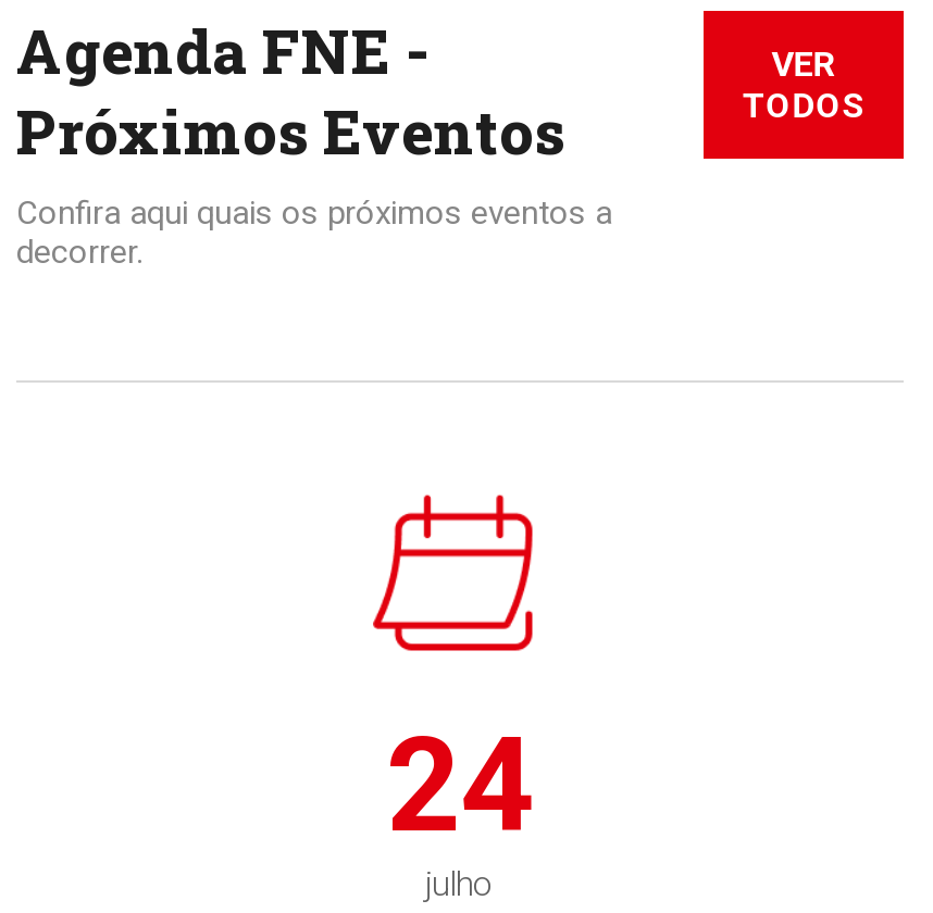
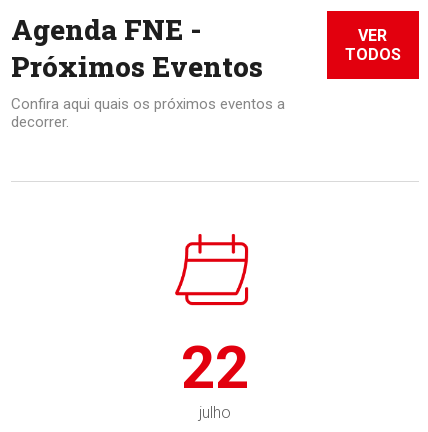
[386,708,534,862] 24 -> [181,332,249,403] 22

